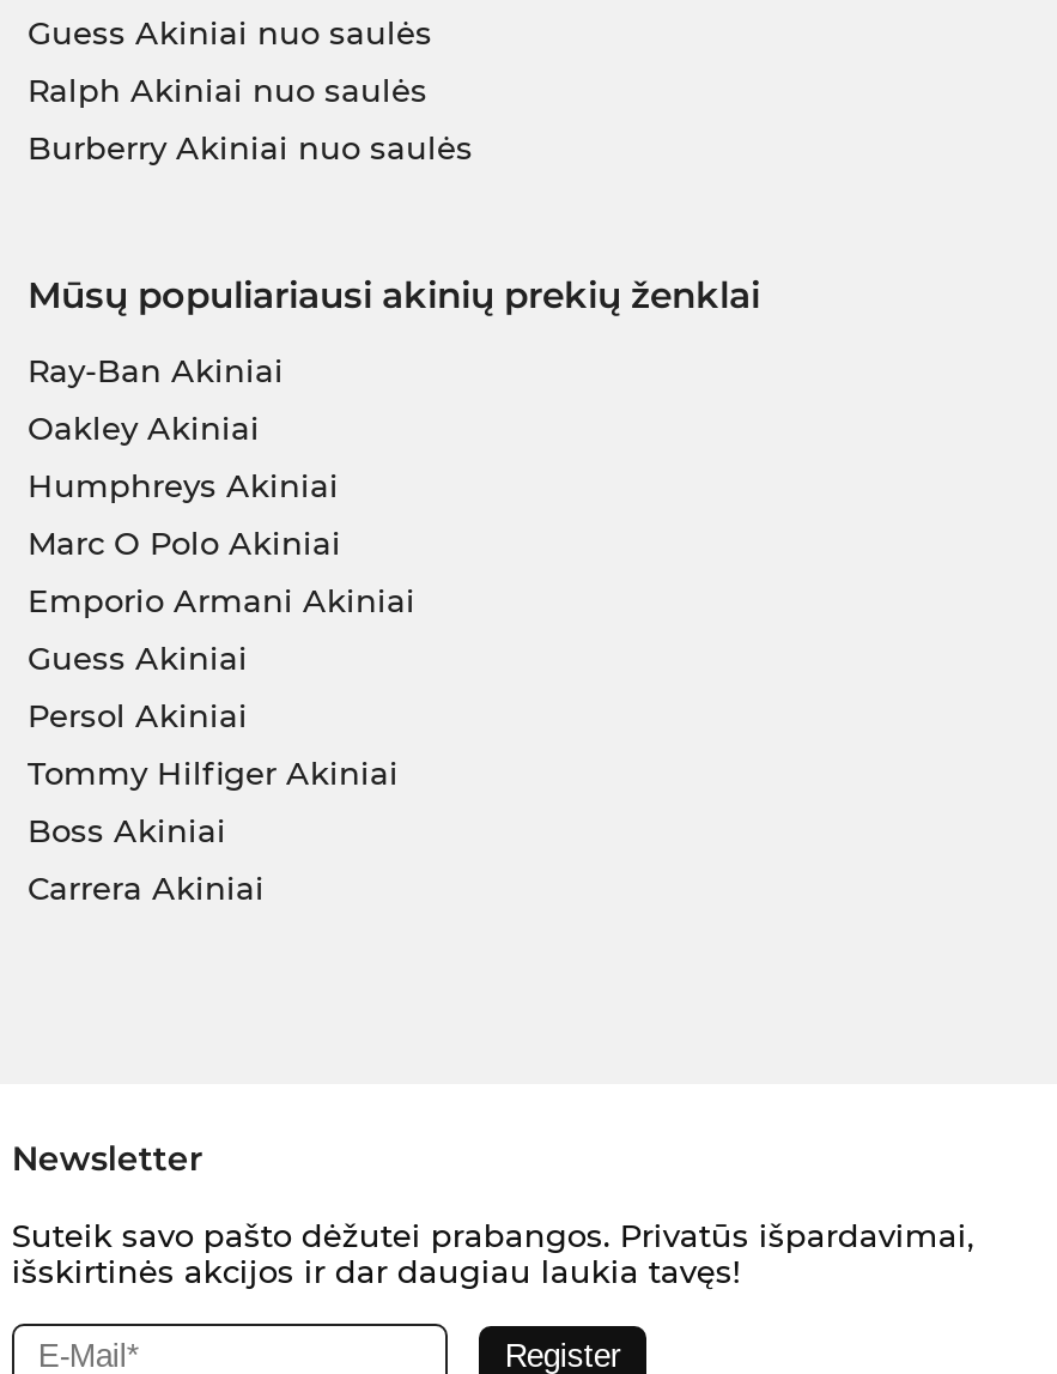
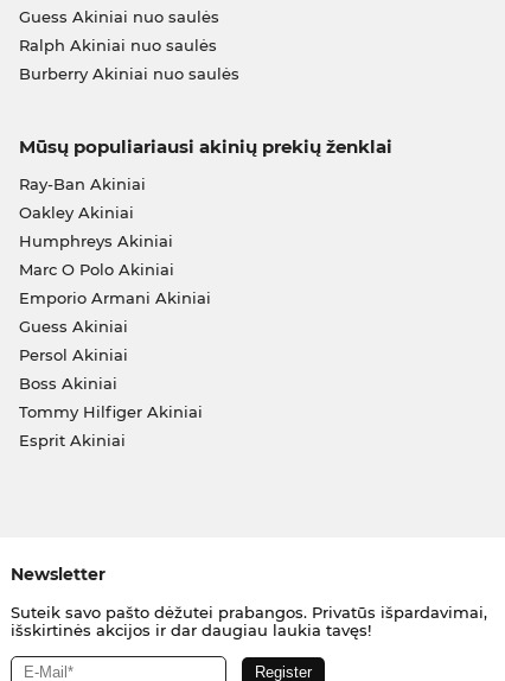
moved [28,754,399,792] -> [18,402,202,421]: Tommy Hilfiger Akiniai
moved [28,811,226,850] -> [18,374,117,393]: Boss Akiniai
[28,869,265,907] Carrera Akiniai -> [18,431,125,450] Esprit Akiniai

